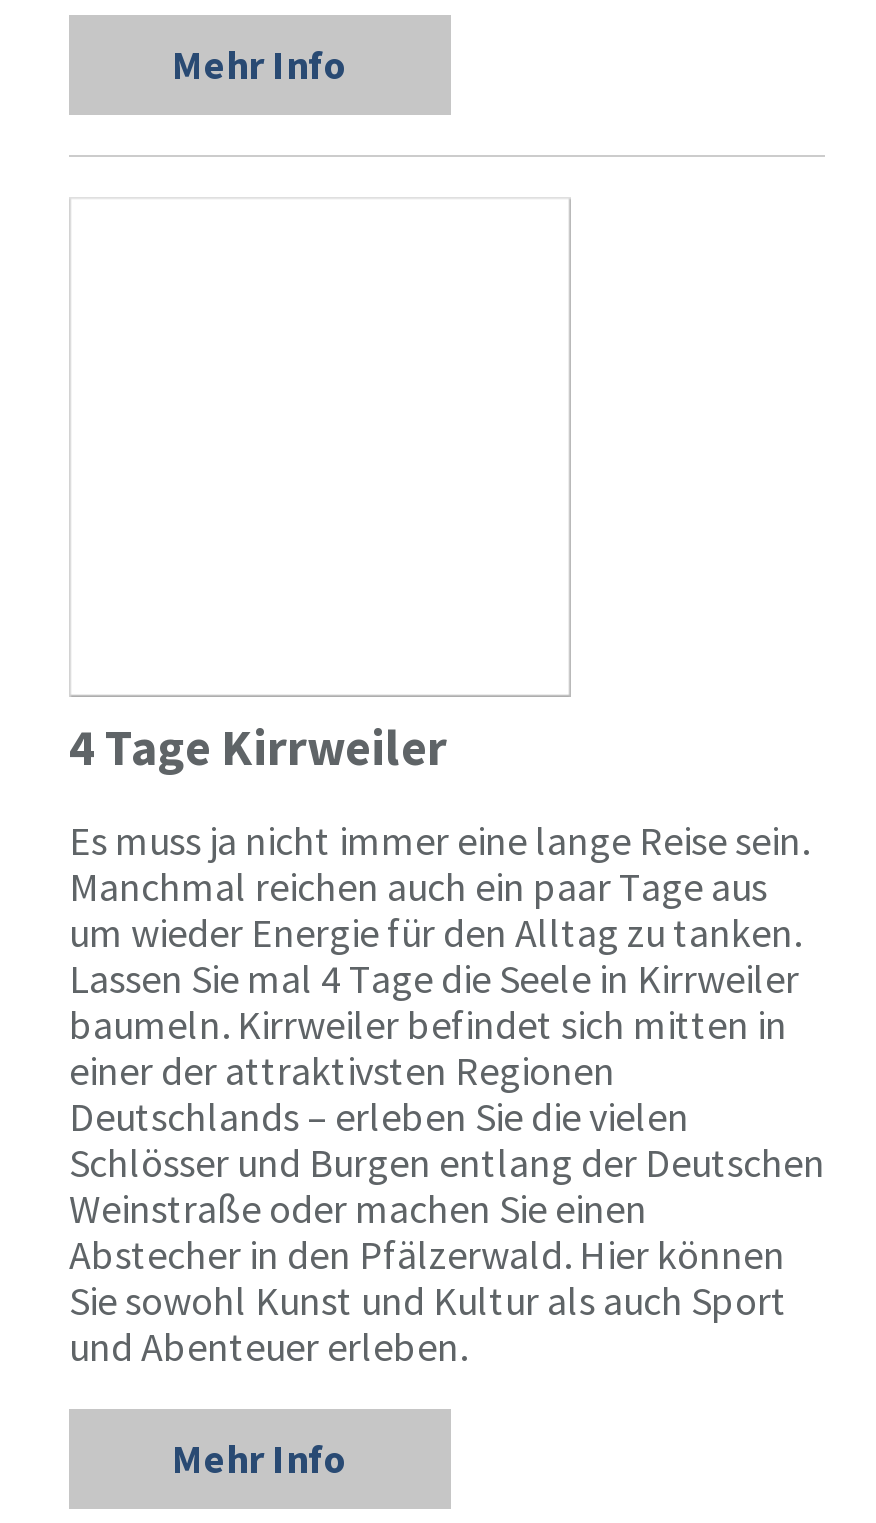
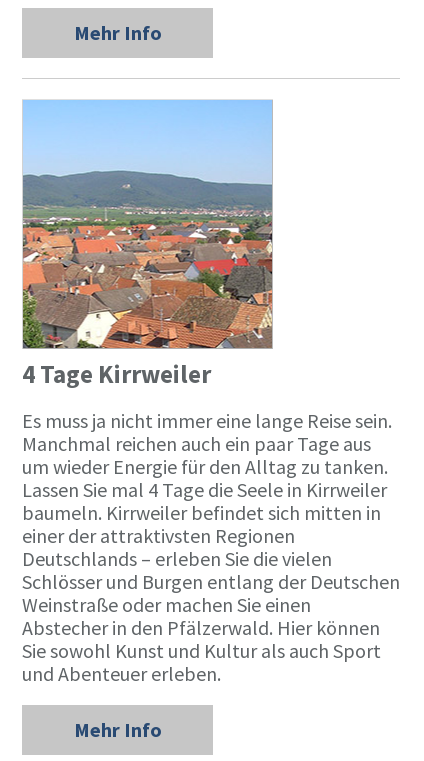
none -> [22,99,273,349] [image]

